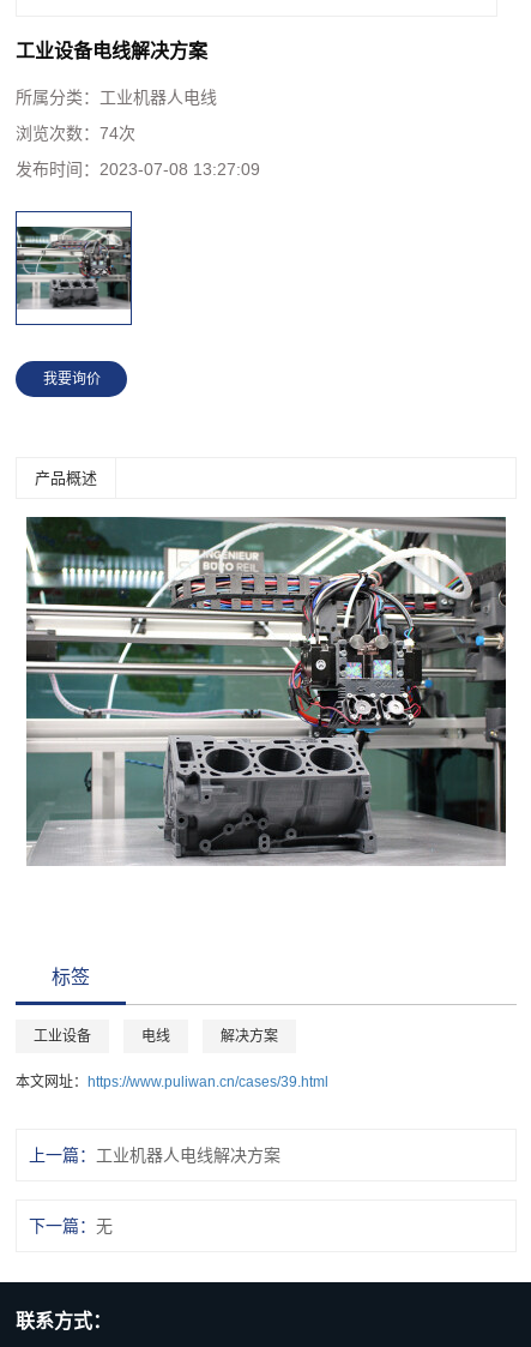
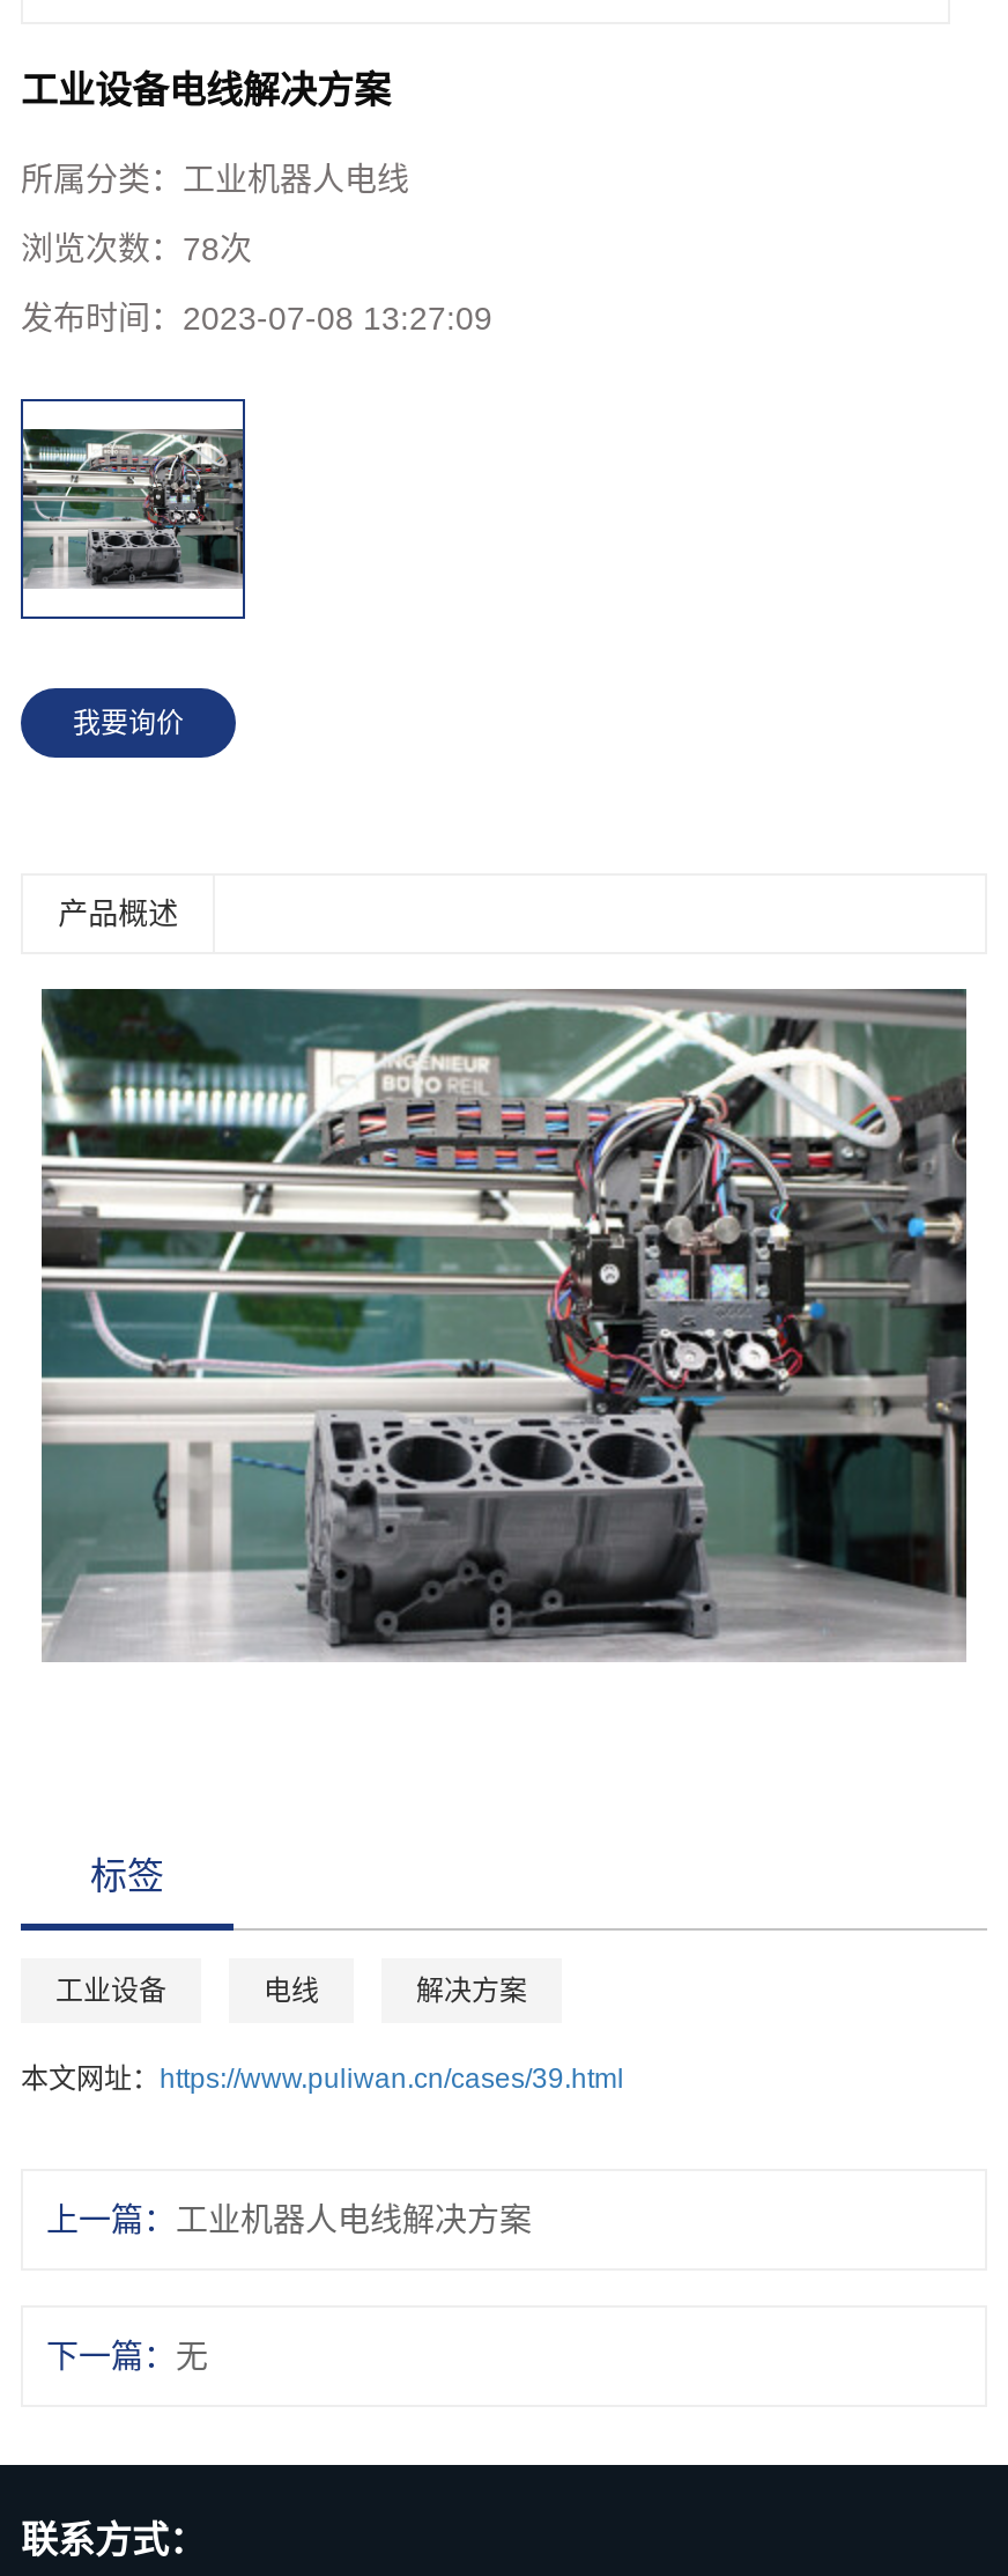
[16,124,135,143] 浏览次数：74次 -> [21,230,252,267] 浏览次数：78次

